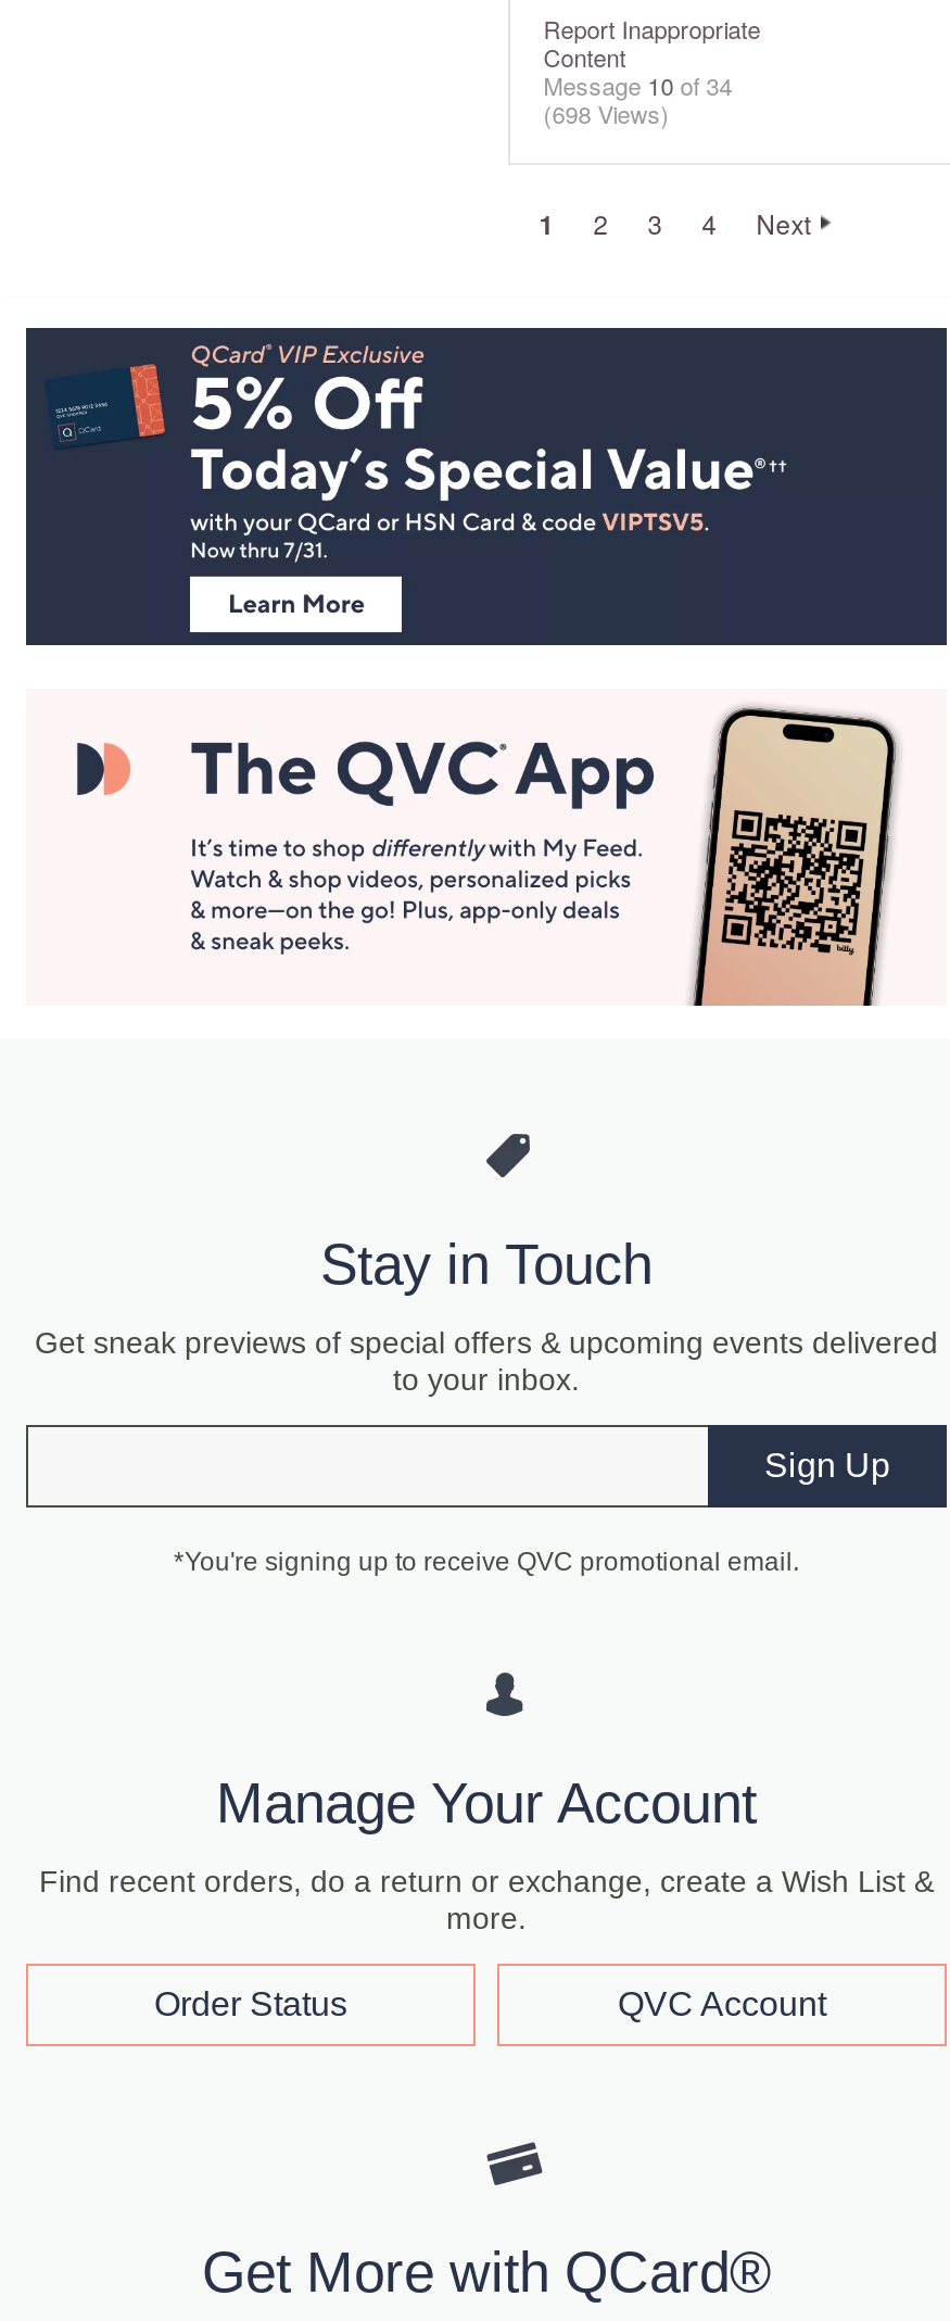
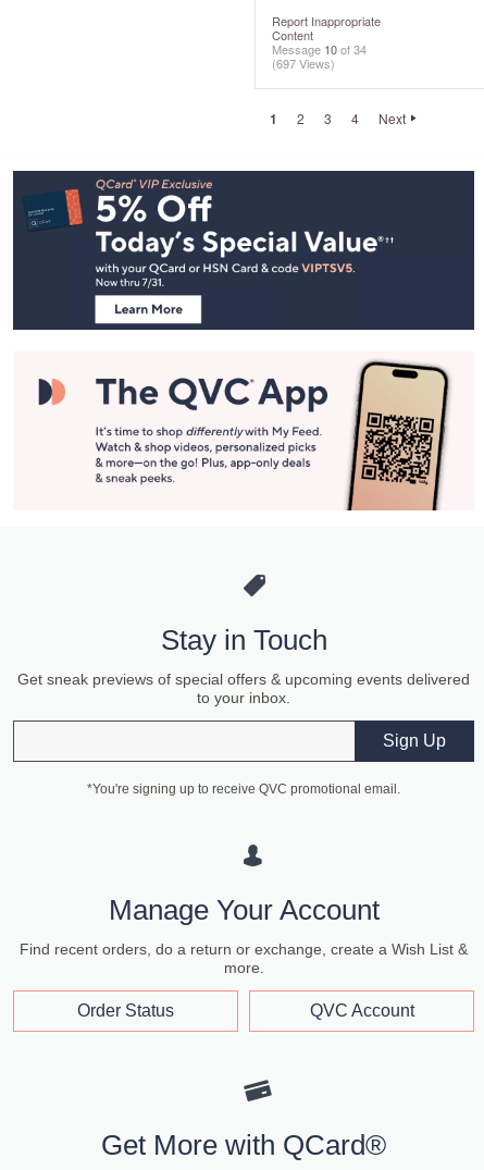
[543,96,669,130] (698 Views) -> [272,54,335,72] (697 Views)

